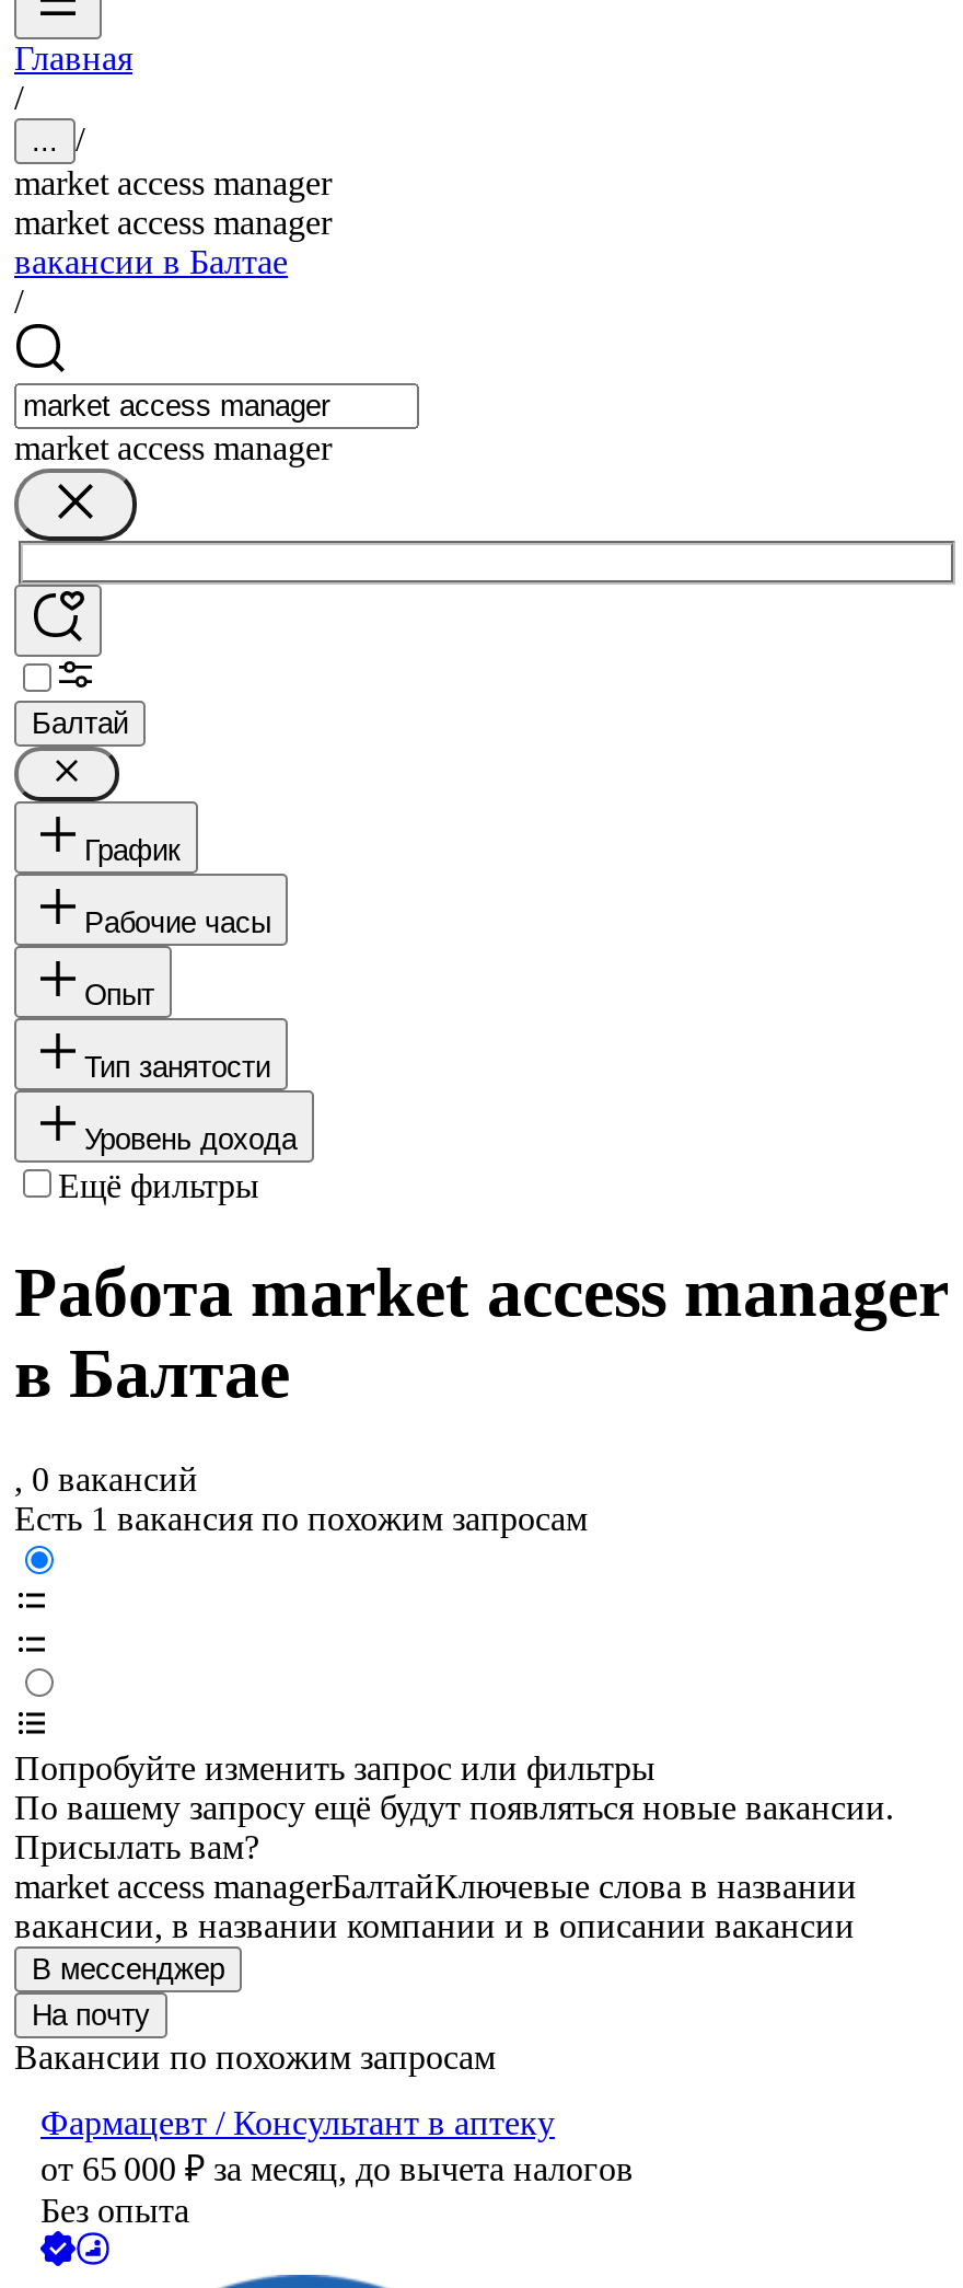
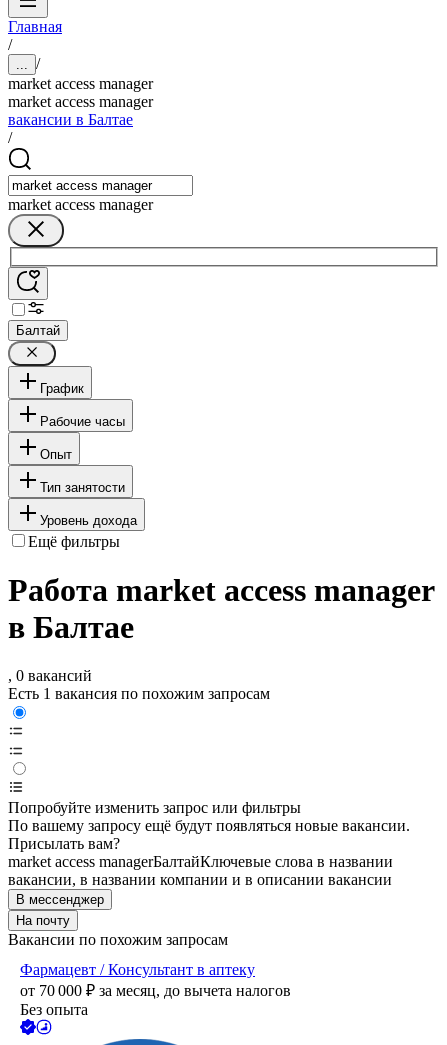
[40,2151,634,2188] от 65 000 ₽ за месяц, до вычета налогов -> [20,982,291,999] от 70 000 ₽ за месяц, до вычета налогов

